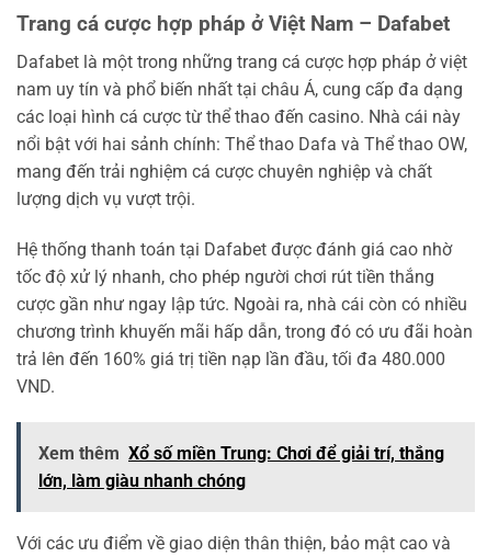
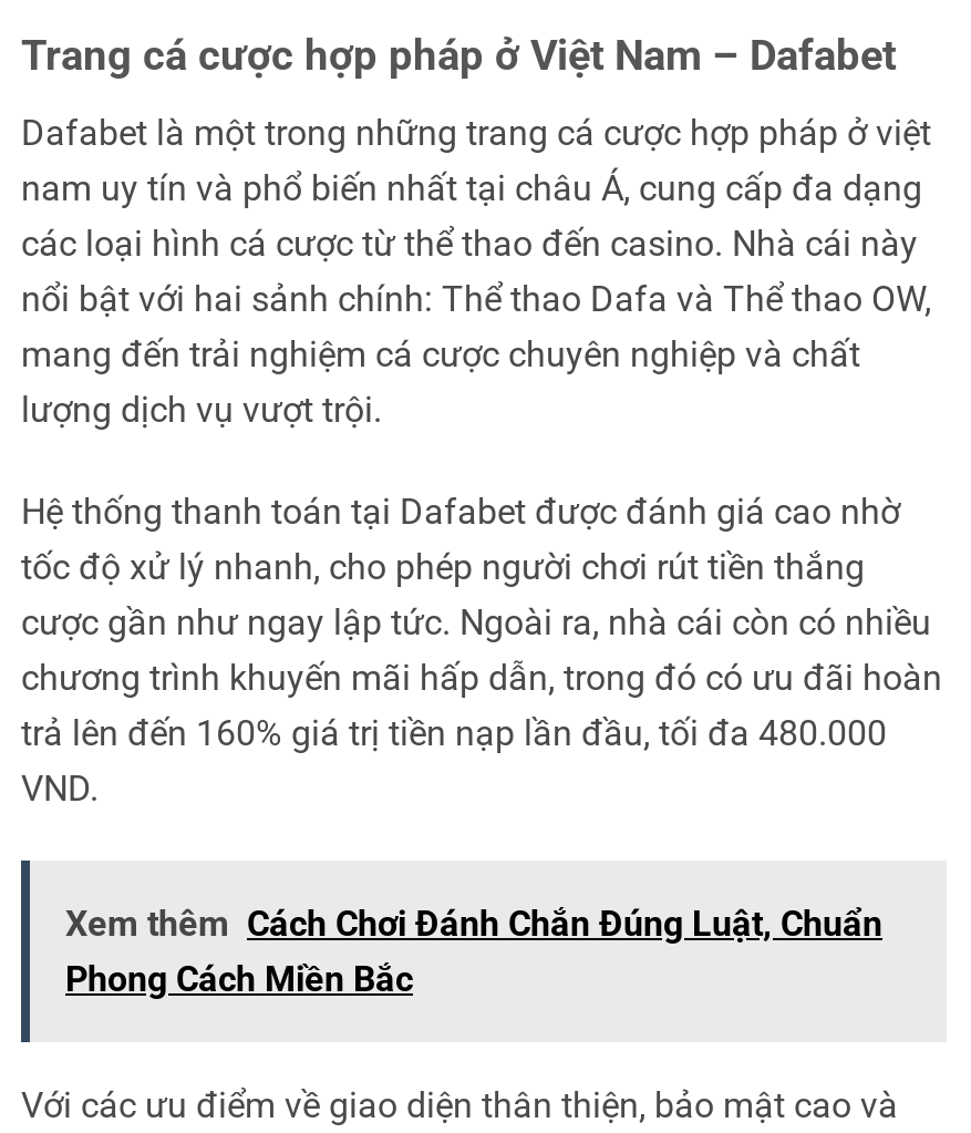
[38,443,444,492] Xem thêm Xổ số miền Trung: Chơi để giải trí, thắng | lớn, làm giàu nhanh chóng -> [65,904,882,1001] Xem thêm Cách Chơi Đánh Chắn Đúng Luật, Chuẩn | Phong Cách Miền Bắc

